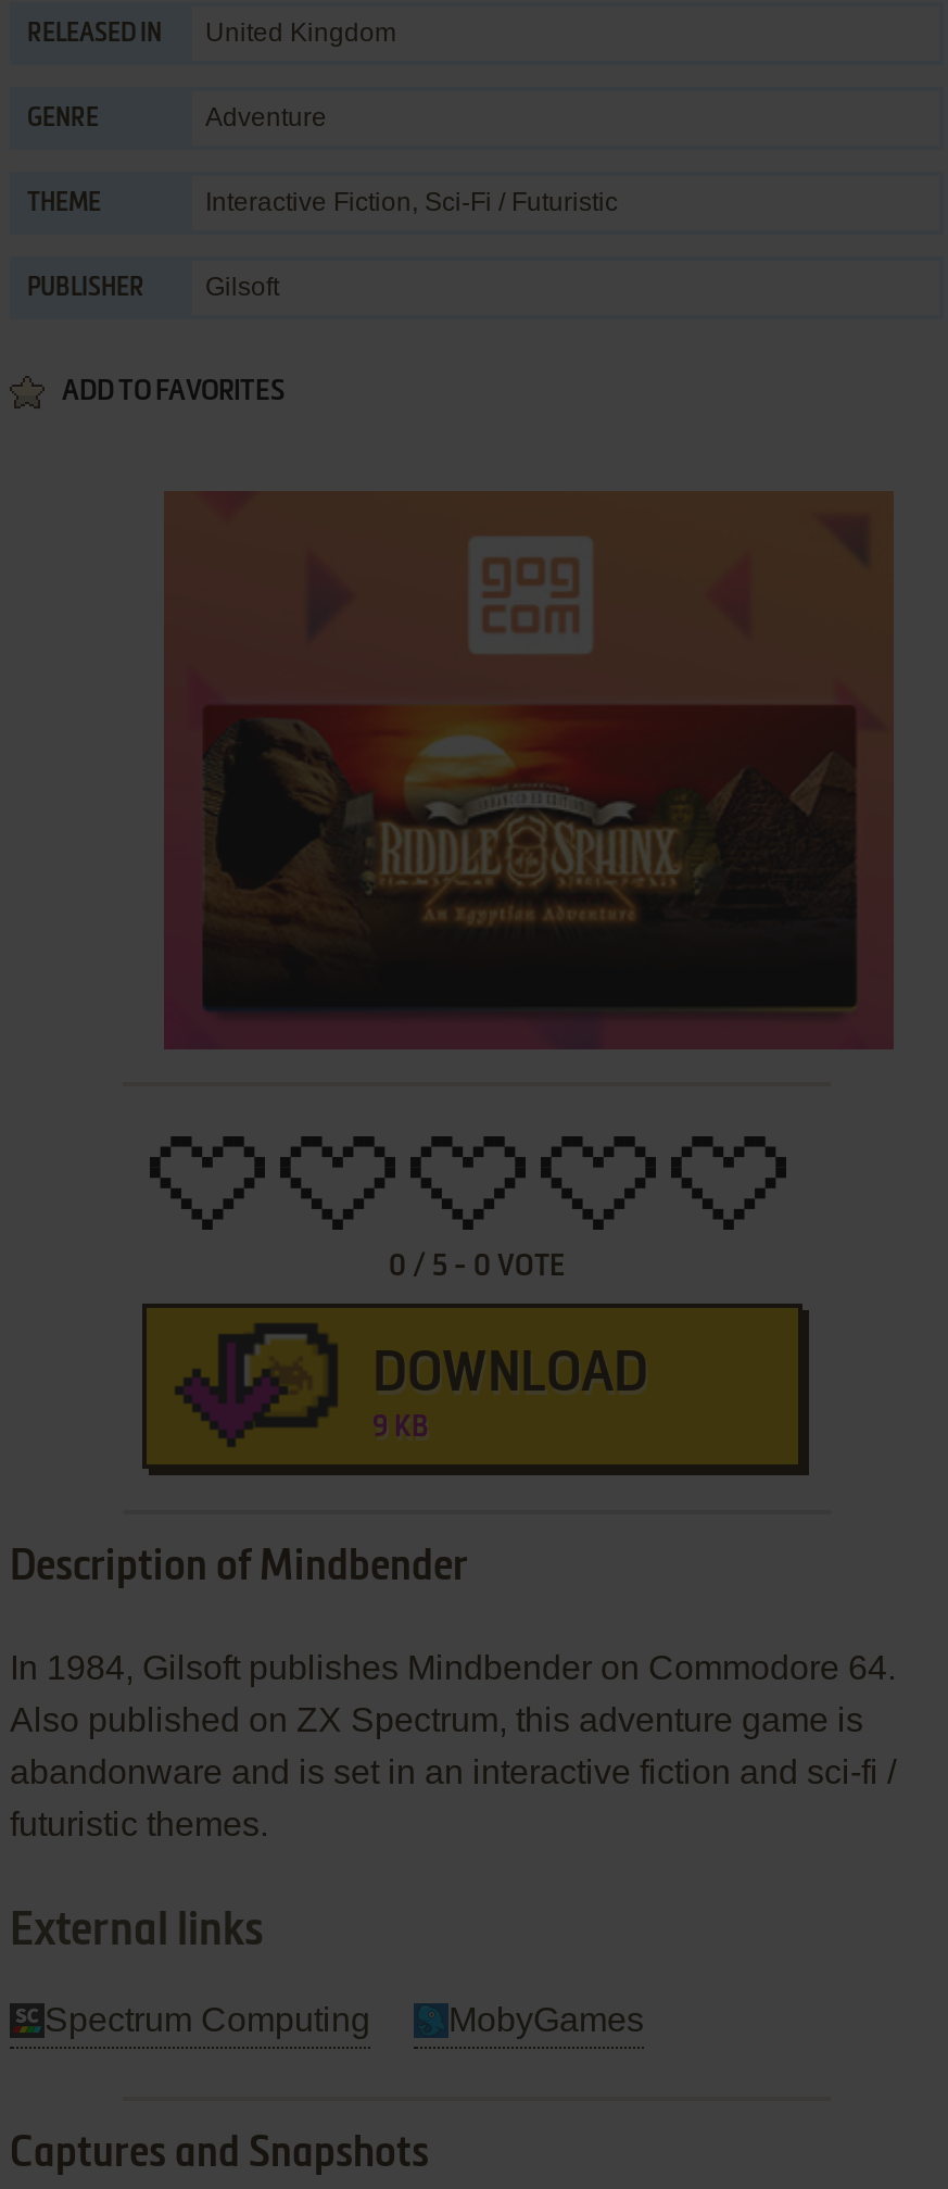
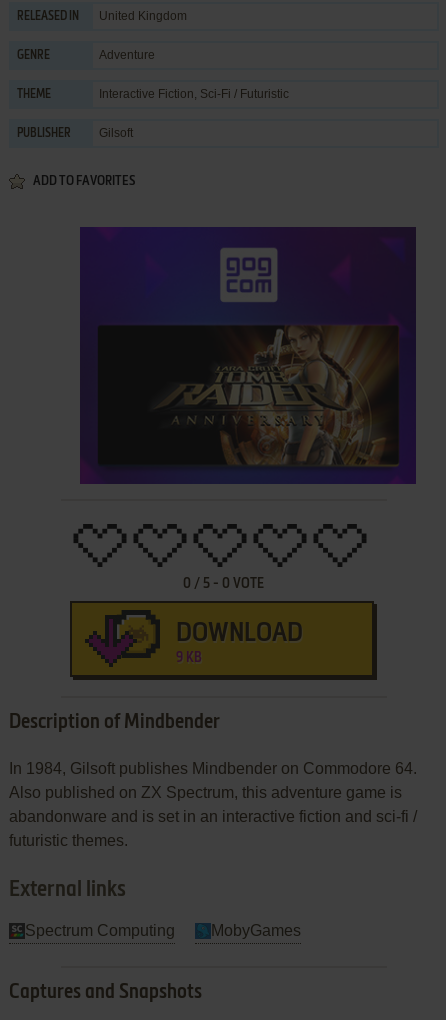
[164,489,894,1049] [image] -> [80,226,417,484] [image]

